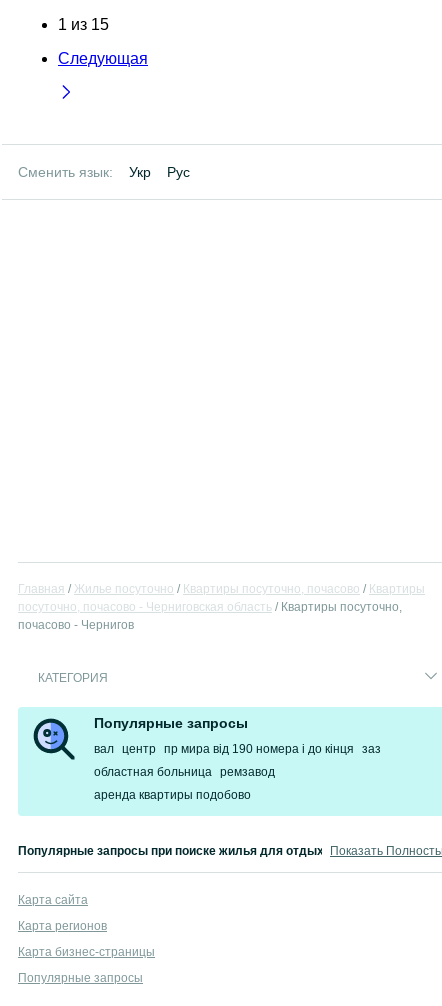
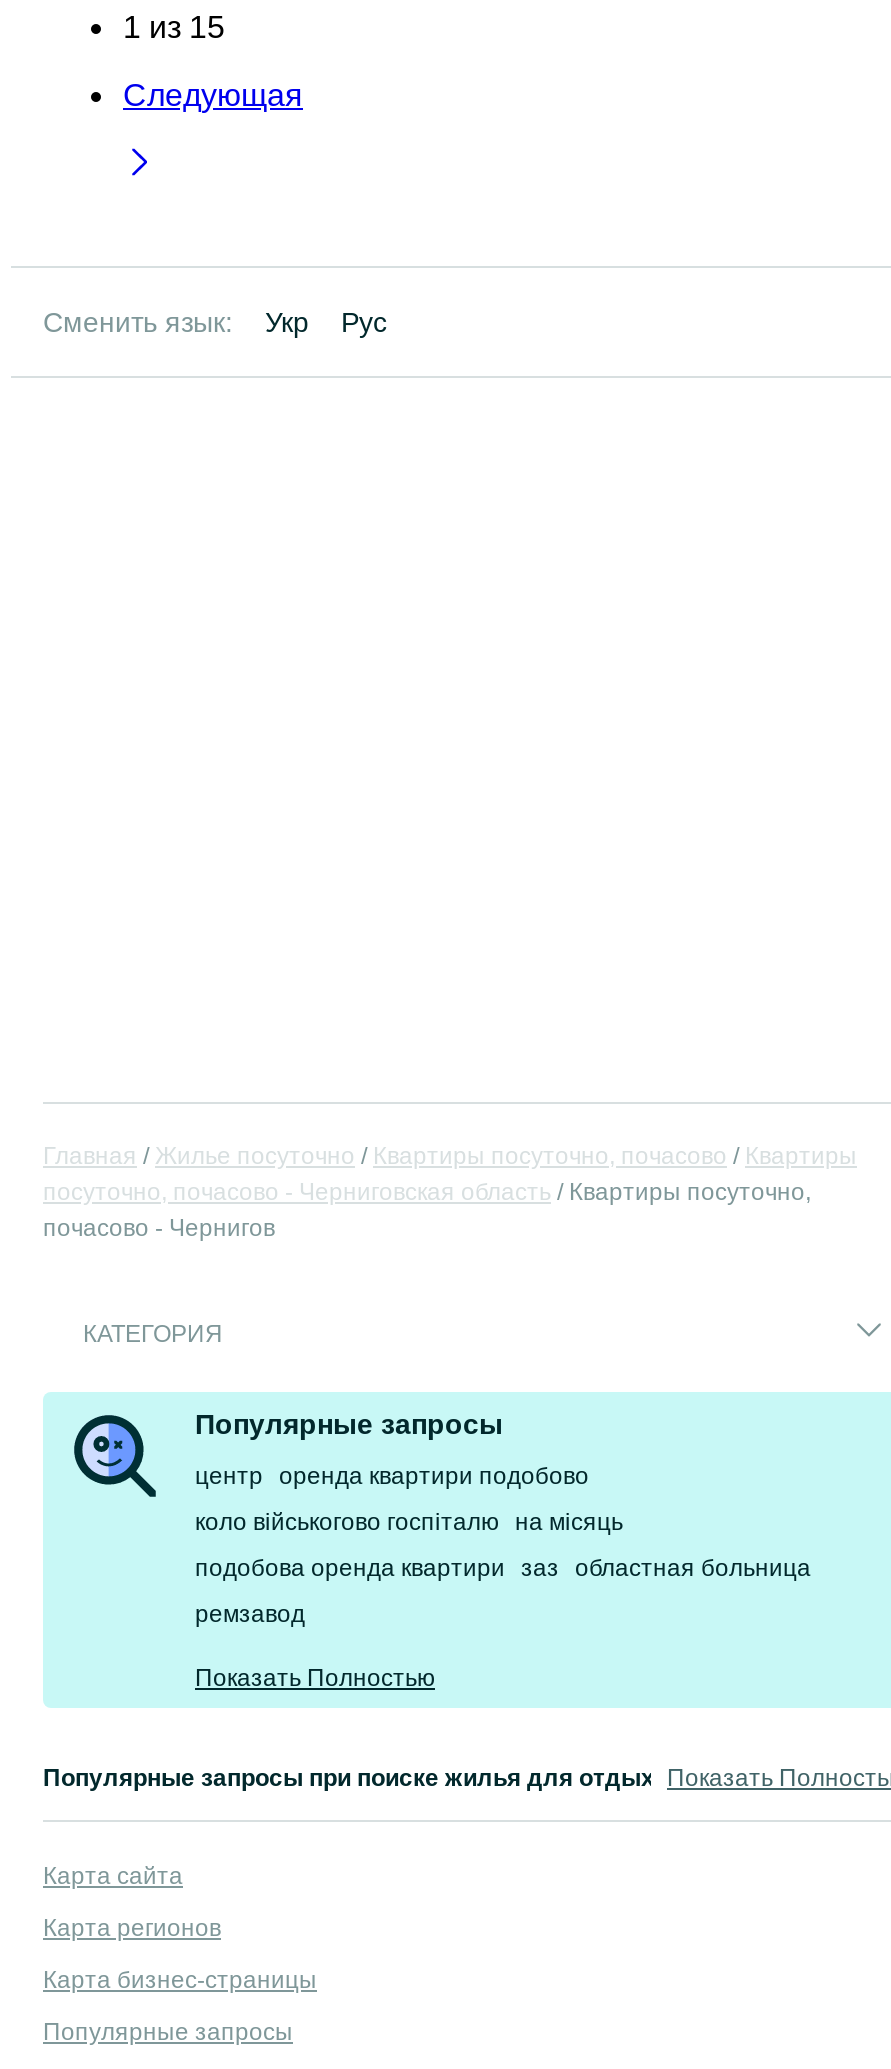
[94,742,381,802] вал центр пр мира від 190 номера і до кінця заз | областная больница ремзавод | аренда квартиры подобово -> [195,1463,811,1693] центр оренда квартири подобово | коло військогово госпіталю на місяць | подобова оренда квартири заз областная больница | ремзавод | Показать Полностью

